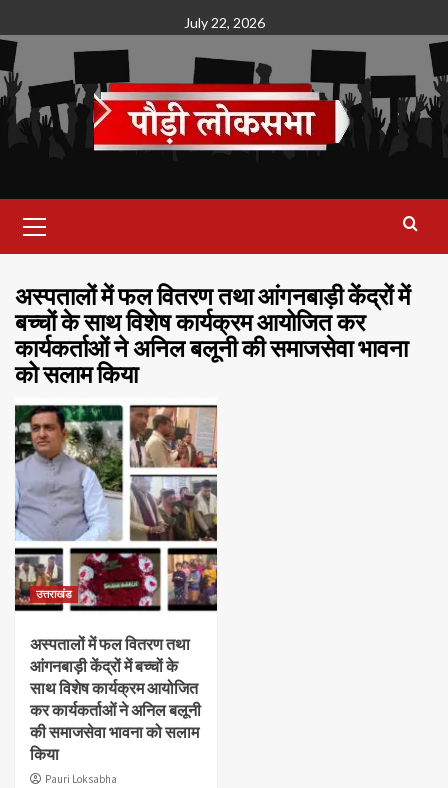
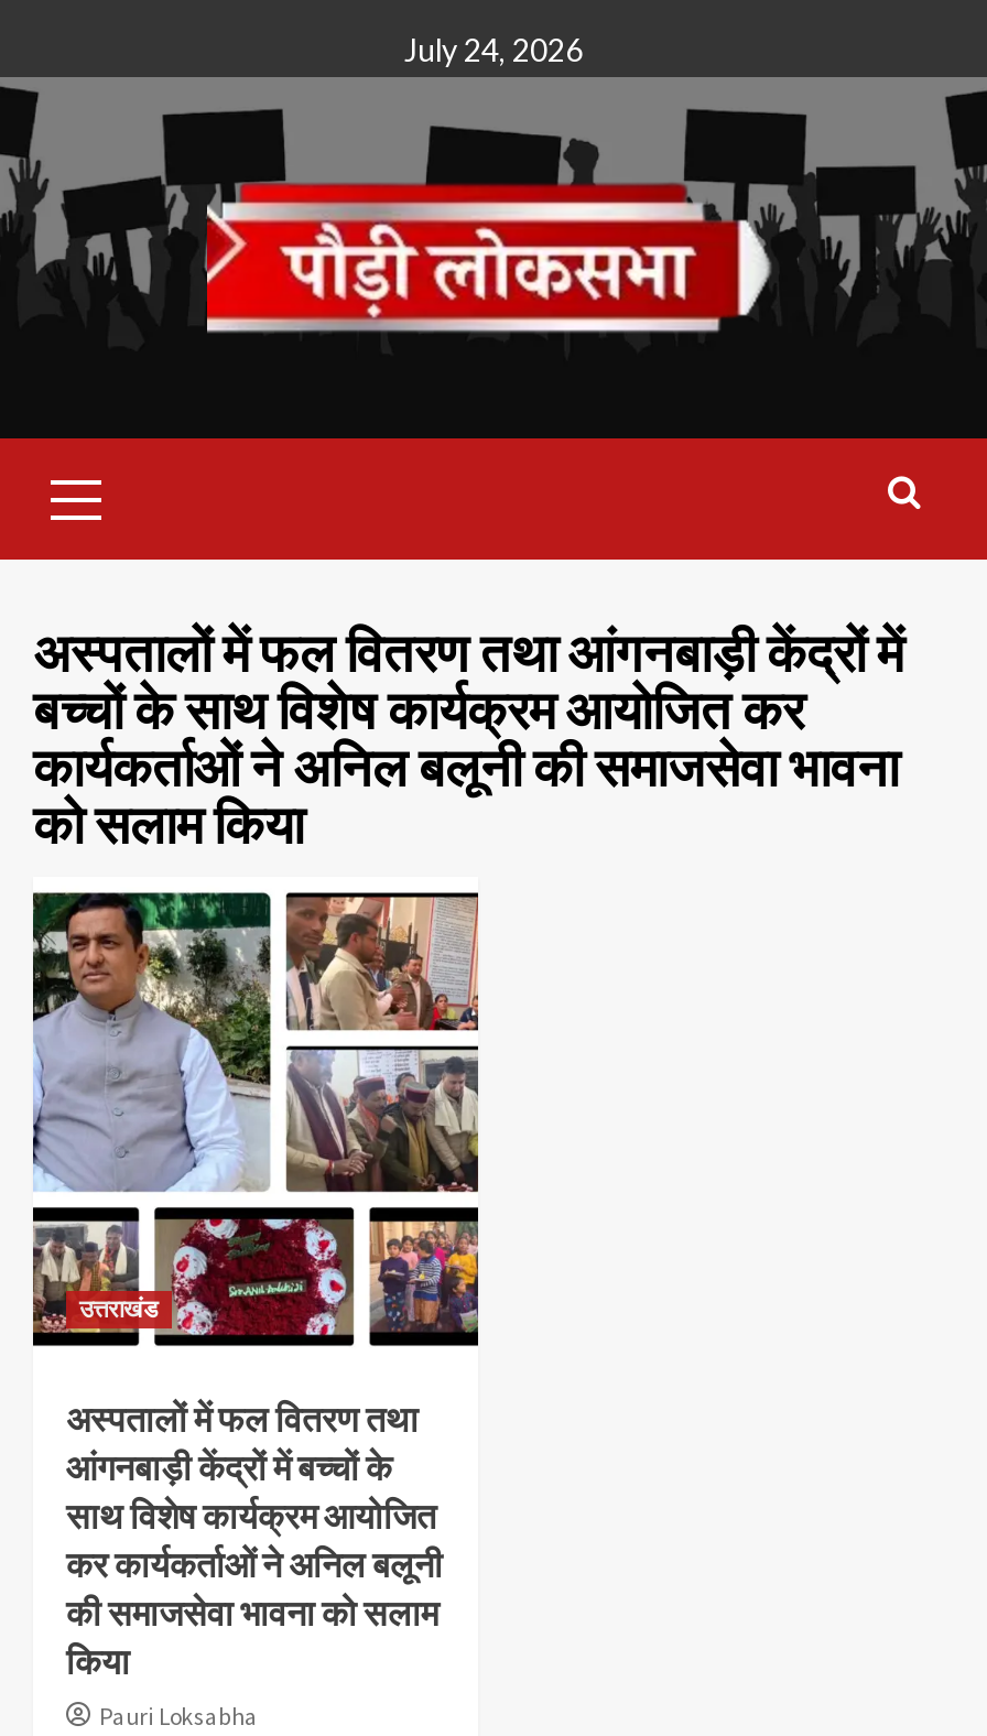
[183,14,264,31] July 22, 2026 -> [404,31,583,68] July 24, 2026

